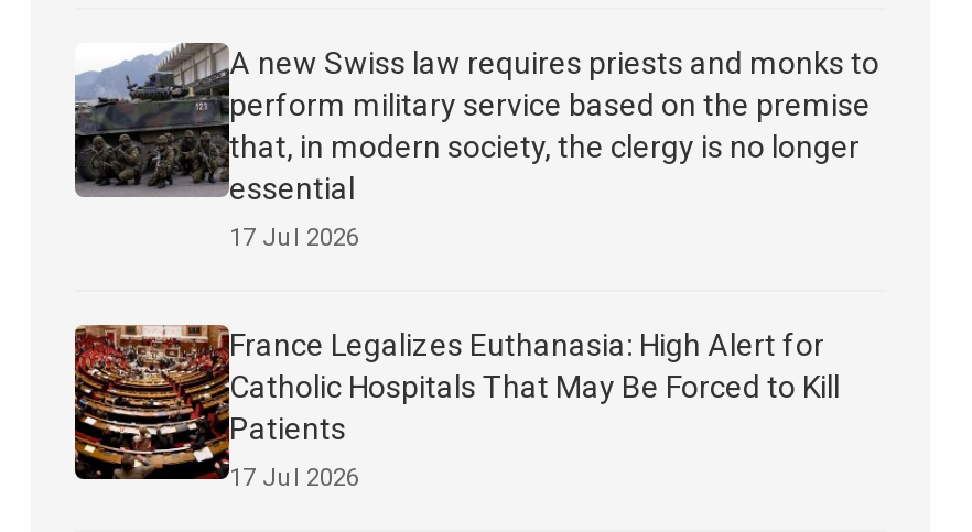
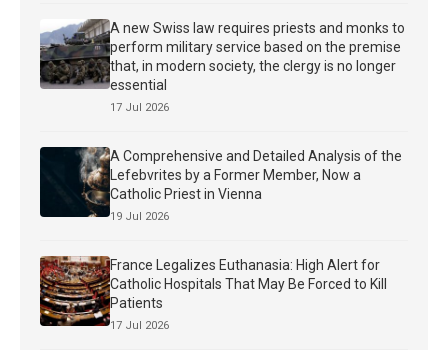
none -> [39,146,402,223] [image] | A Comprehensive and Detailed Analysis of the | Lefebvrites by a Former Member, Now a | Catholic Priest in Vienna | 19 Jul 2026

